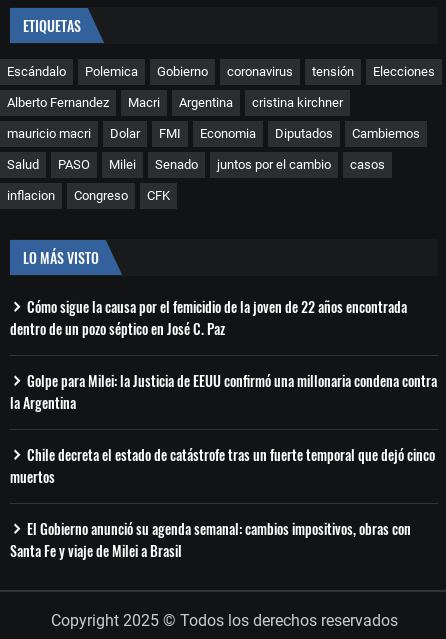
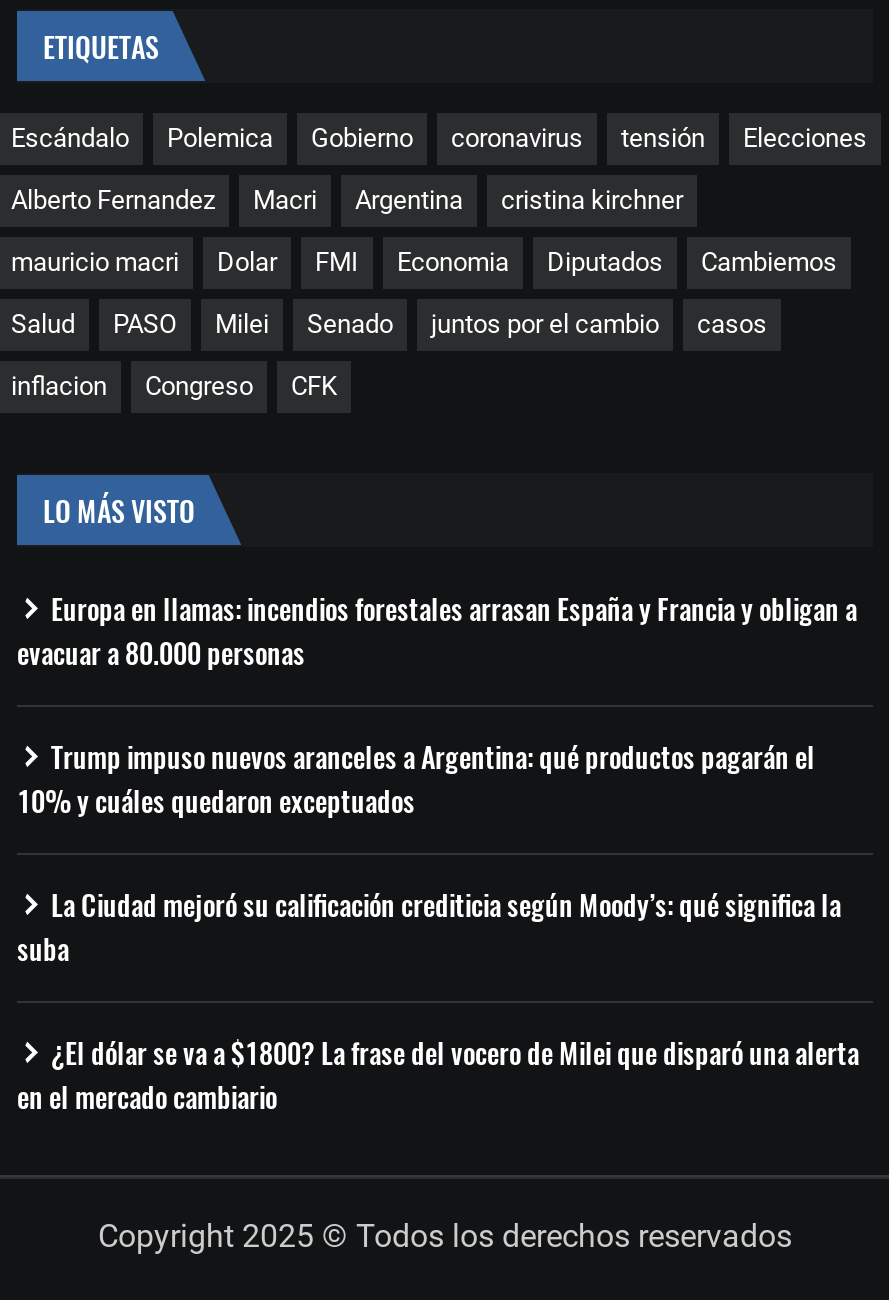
[10,296,407,339] Cómo sigue la causa por el femicidio de la joven de 22 años encontrada | dentro de un pozo séptico en José C. Paz -> [17,587,857,673] Europa en llamas: incendios forestales arrasan España y Francia y obligan a | evacuar a 80.000 personas
[10,370,437,413] Golpe para Milei: la Justicia de EEUU confirmó una millonaria condena contra | la Argentina -> [17,735,815,821] Trump impuso nuevos aranceles a Argentina: qué productos pagarán el | 10% y cuáles quedaron exceptuados
[10,444,435,487] Chile decreta el estado de catástrofe tras un fuerte temporal que dejó cinco | muertos -> [17,883,841,969] La Ciudad mejoró su calificación crediticia según Moody’s: qué significa la | suba
[10,518,411,561] El Gobierno anunció su agenda semanal: cambios impositivos, obras con | Santa Fe y viaje de Milei a Brasil -> [17,1031,859,1117] ¿El dólar se va a $1800? La frase del vocero de Milei que disparó una alerta | en el mercado cambiario

